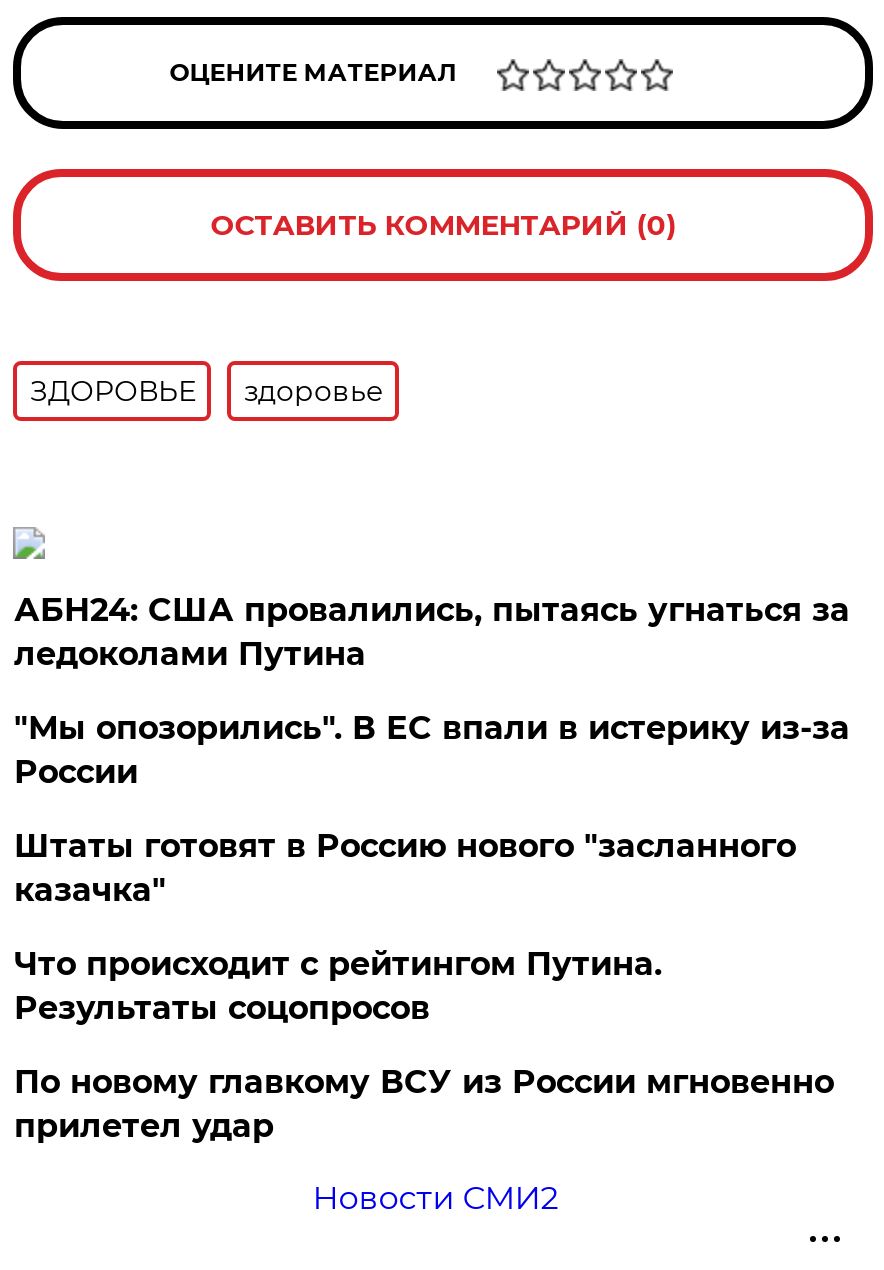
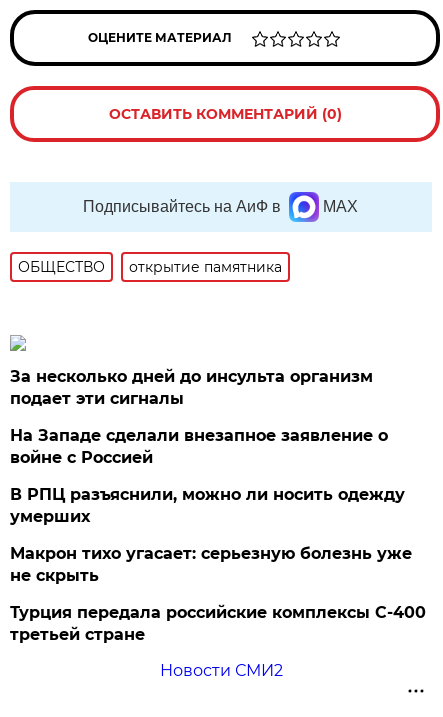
[30,373,384,409] ЗДОРОВЬЕ | здоровье -> [18,198,358,276] Подписывайтесь на АиФ в | MAX | ОБЩЕСТВО | открытие памятника
[14,591,850,1145] АБН24: США провалились, пытаясь угнаться за | ледоколами Путина | "Мы опозорились". В ЕС впали в истерику из-за | России | Штаты готовят в Россию нового "засланного | казачка" | Что происходит с рейтингом Путина. | Результаты соцопросов | По новому главкому ВСУ из России мгновенно | прилетел удар -> [10,367,426,644] За несколько дней до инсульта организм | подает эти сигналы | На Западе сделали внезапное заявление о | войне с Россией | В РПЦ разъяснили, можно ли носить одежду | умерших | Макрон тихо угасает: серьезную болезнь уже | не скрыть | Турция передала российские комплексы С-400 | третьей стране

